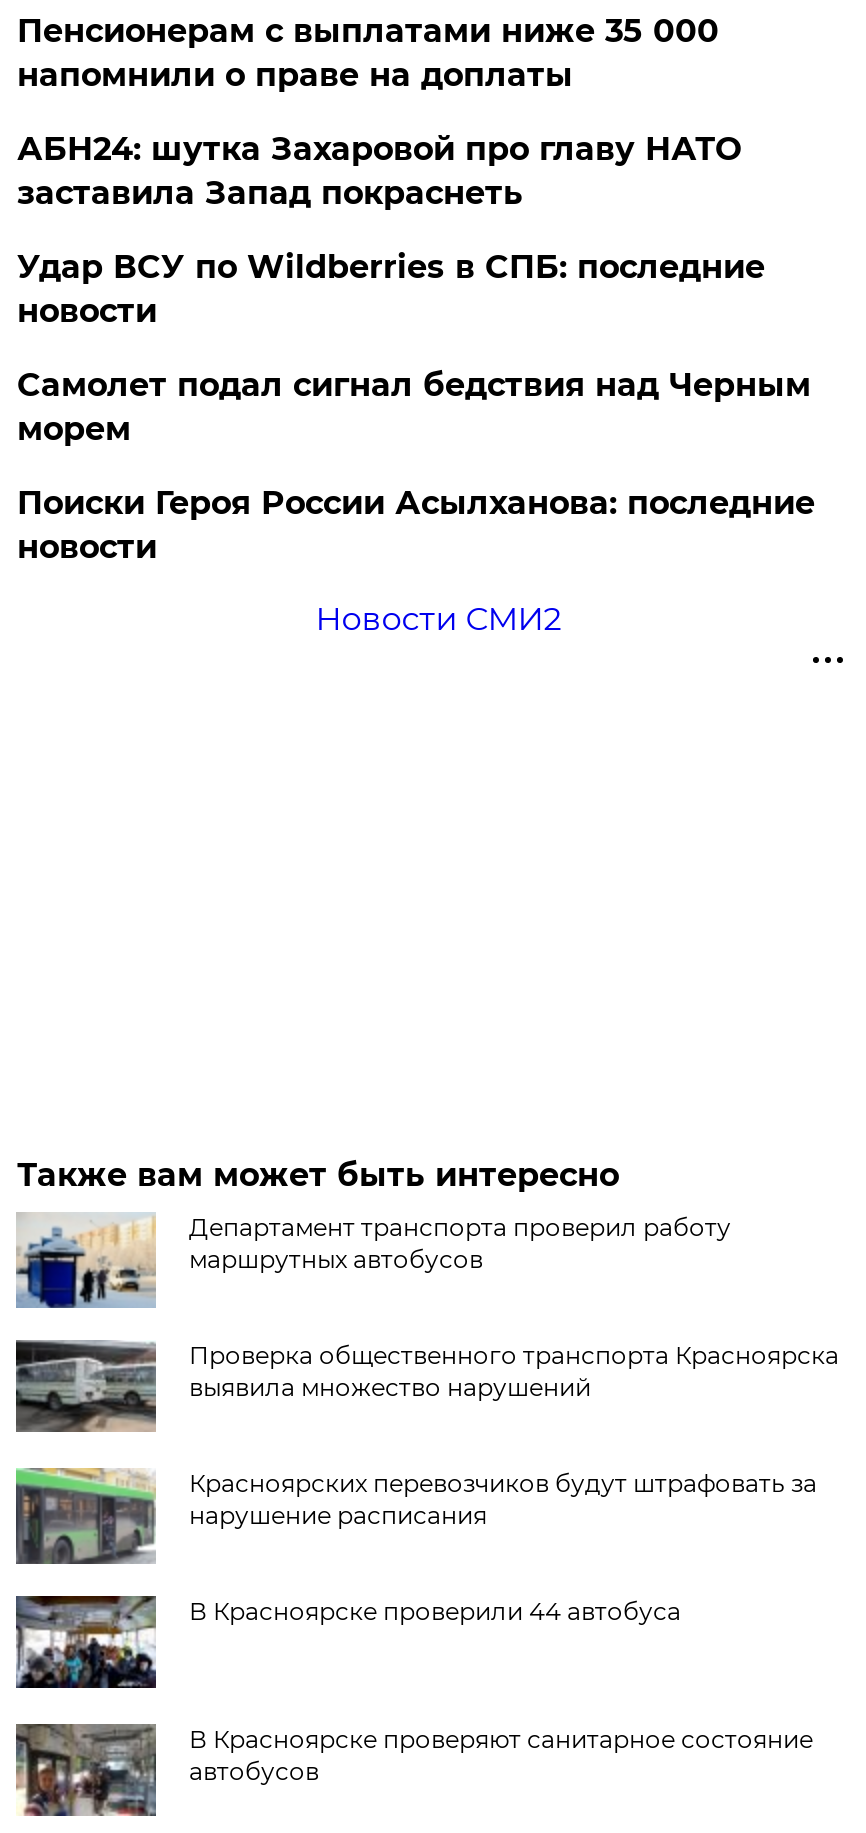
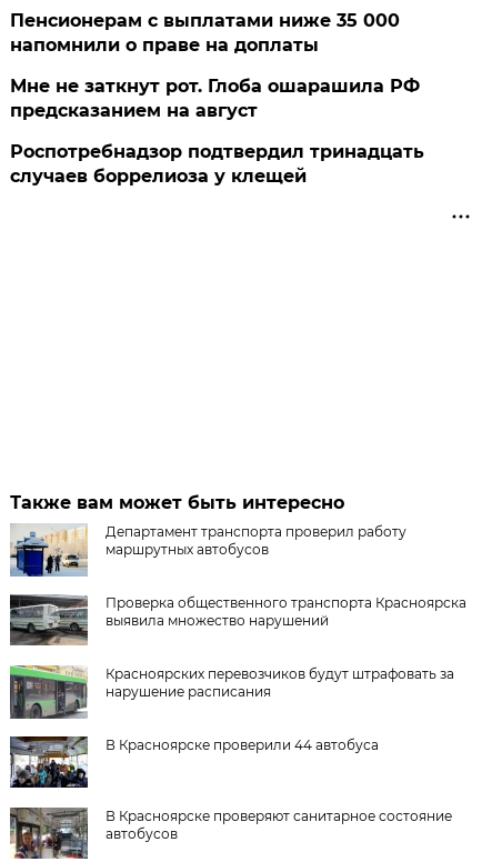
[17,130,815,638] АБН24: шутка Захаровой про главу НАТО | заставила Запад покраснеть | Удар ВСУ по Wildberries в СПБ: последние | новости | Самолет подал сигнал бедствия над Черным | морем | Поиски Героя России Асылханова: последние | новости | Новости СМИ2 -> [10,75,425,187] Мне не заткнут рот. Глоба ошарашила РФ | предсказанием на август | Роспотребнадзор подтвердил тринадцать | случаев боррелиоза у клещей

